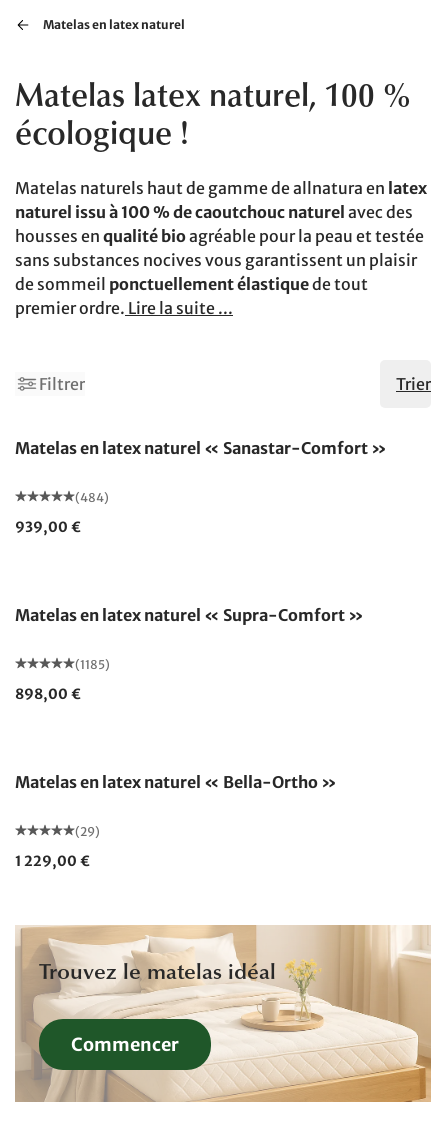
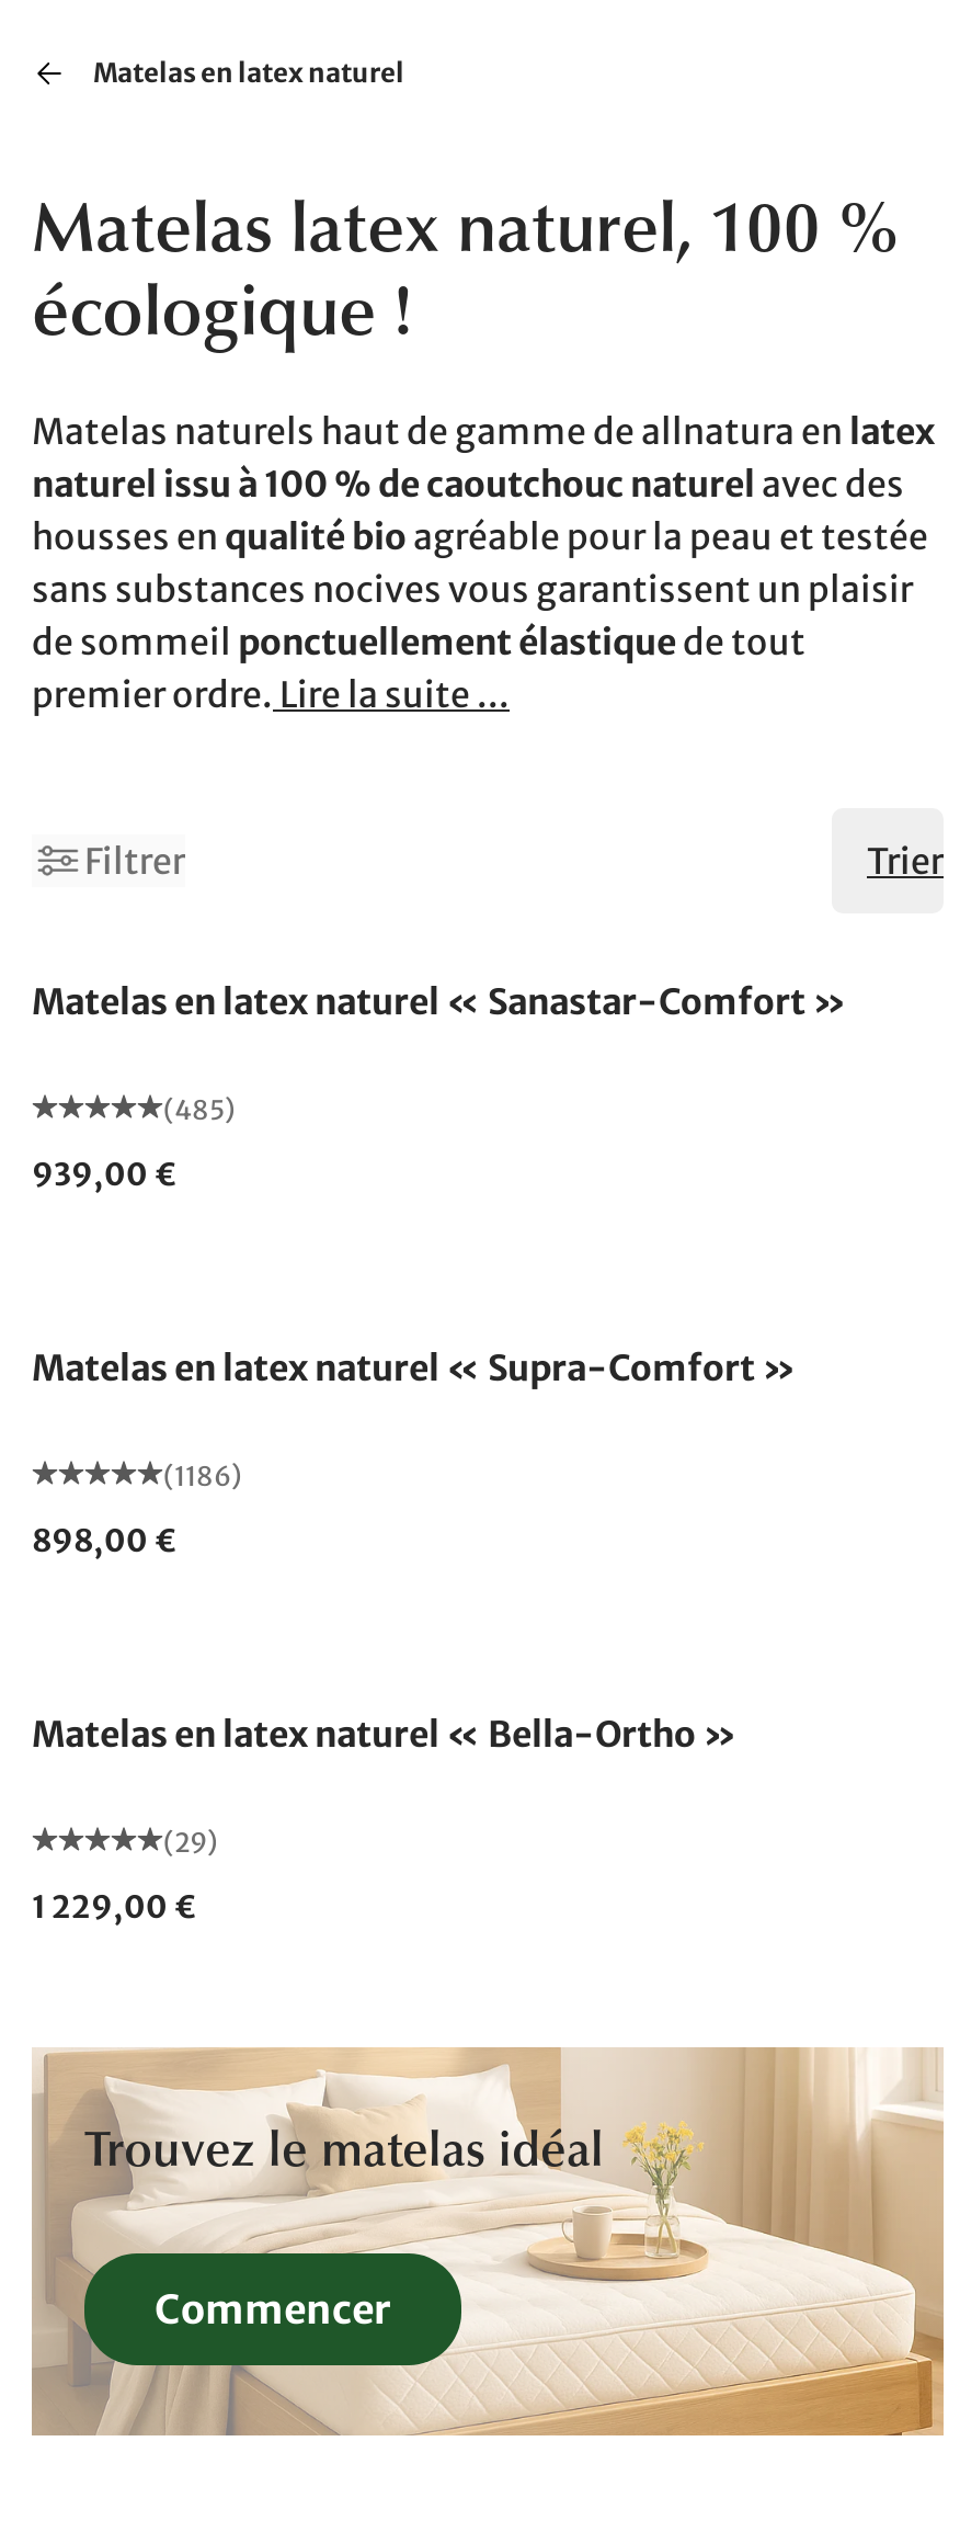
[75,490,109,505] (484) -> [163,1093,236,1126] (485)
[75,657,110,672] (1185) -> [163,1460,242,1492] (1186)

